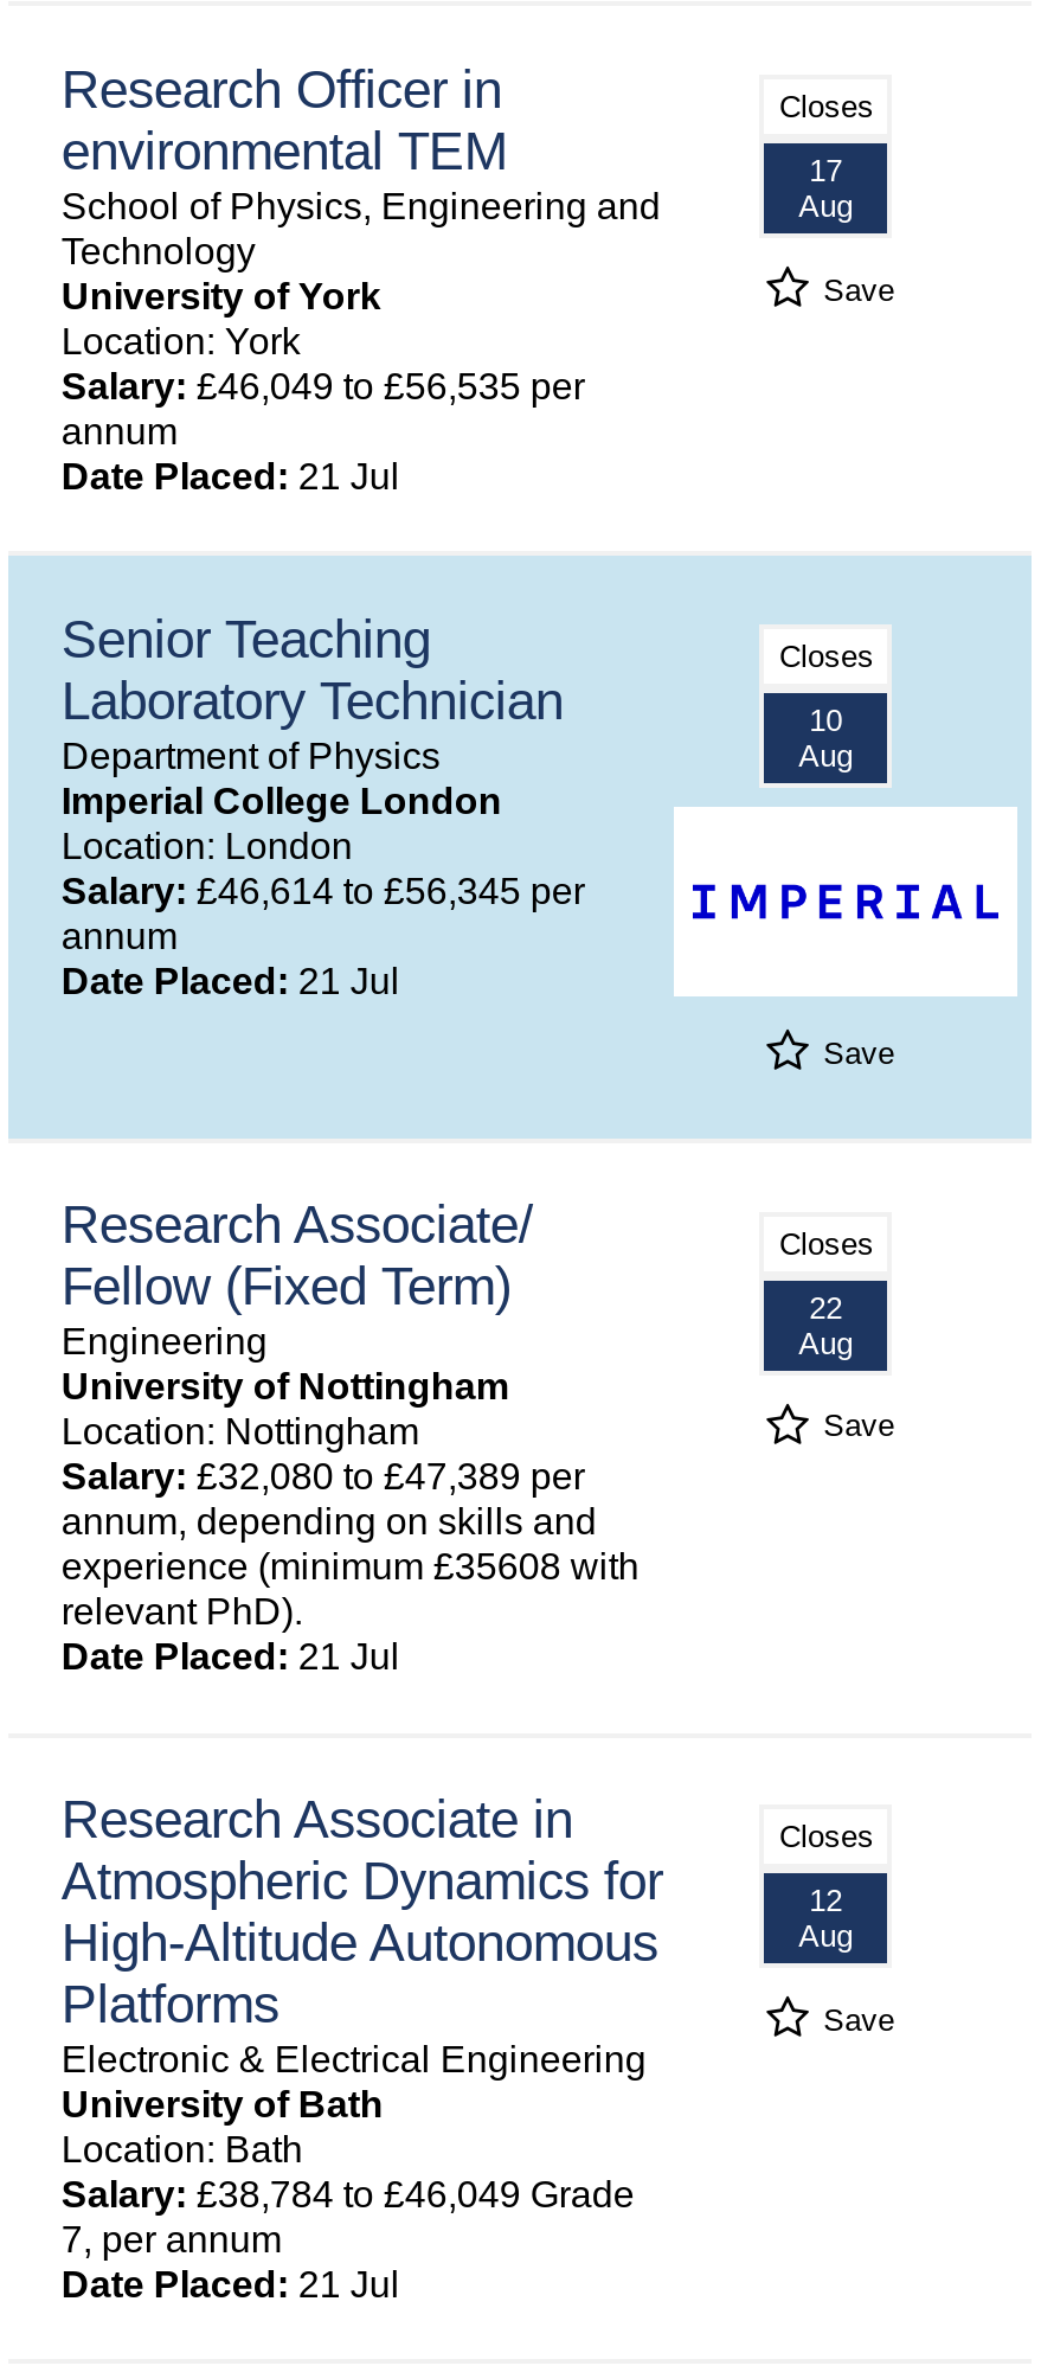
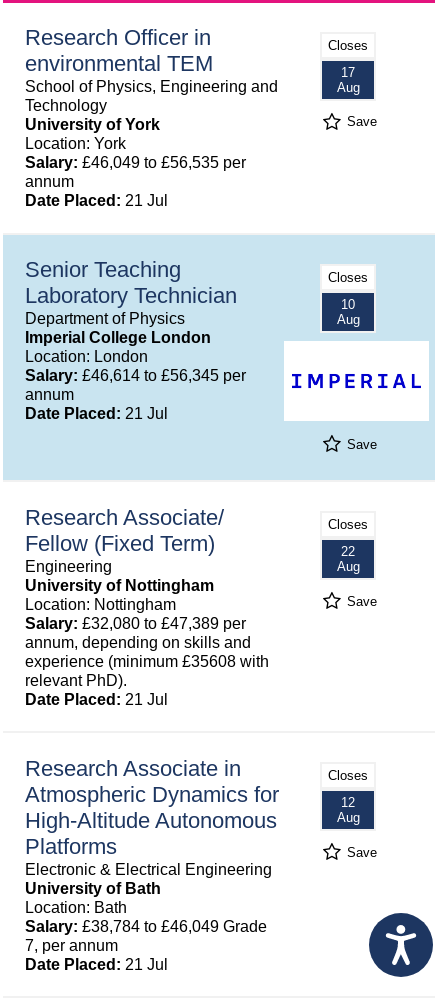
none -> [368,912,434,978] [image]

